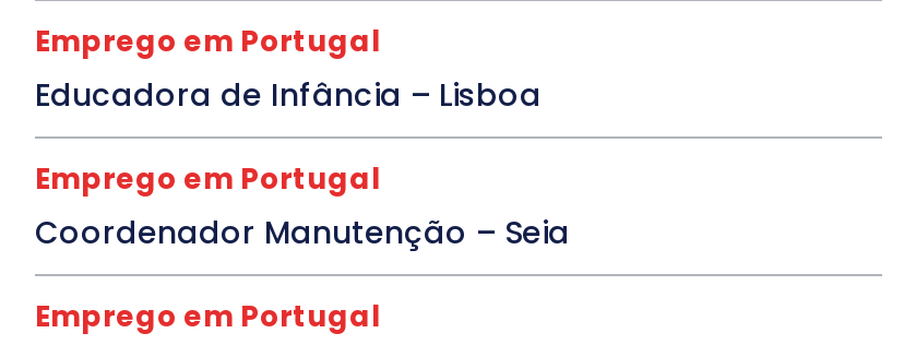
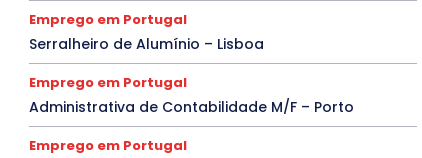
[35,74,542,117] Educadora de Infância – Lisboa -> [29,34,264,54] Serralheiro de Alumínio – Lisboa
[35,211,570,255] Coordenador Manutenção – Seia -> [29,97,354,117] Administrativa de Contabilidade M/F – Porto

